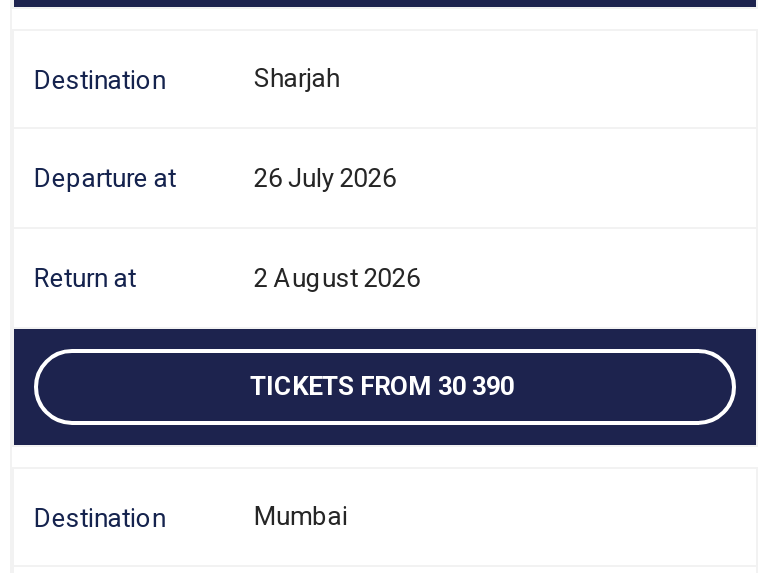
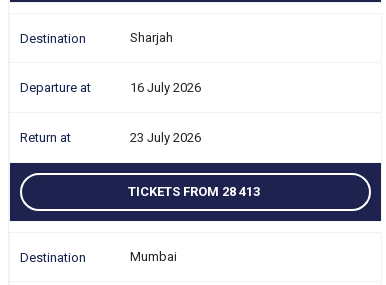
[254,162,396,192] 26 July 2026 -> [130,79,201,94] 16 July 2026
[254,262,420,292] 2 August 2026 -> [130,129,201,144] 23 July 2026
[250,371,520,401] TICKETS FROM 30 390 -> [128,184,263,199] TICKETS FROM 28 413

